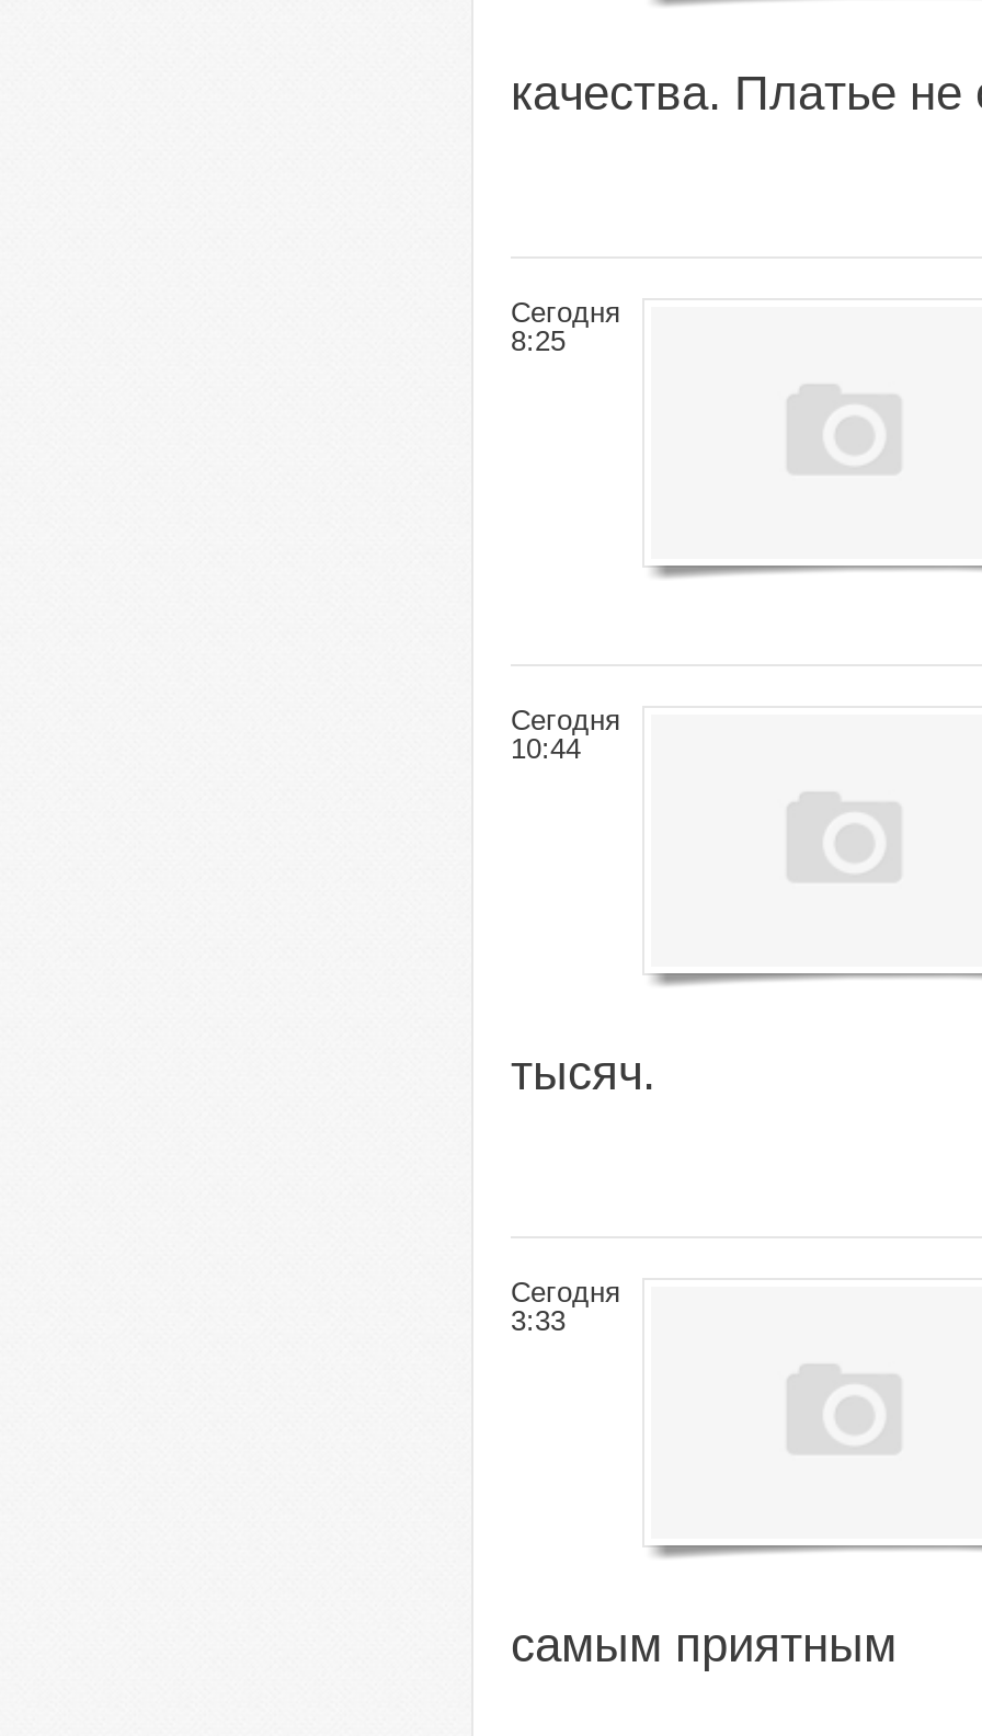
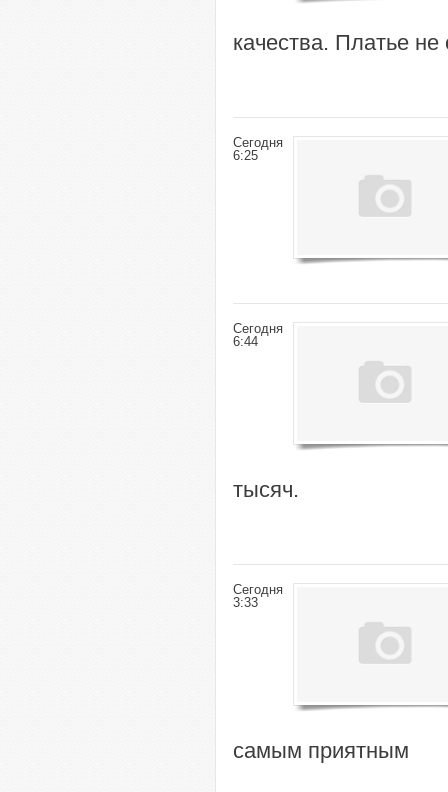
[511,324,566,357] 8:25 -> [233,148,258,163] 6:25
[511,732,581,765] 10:44 -> [233,334,258,349] 6:44

